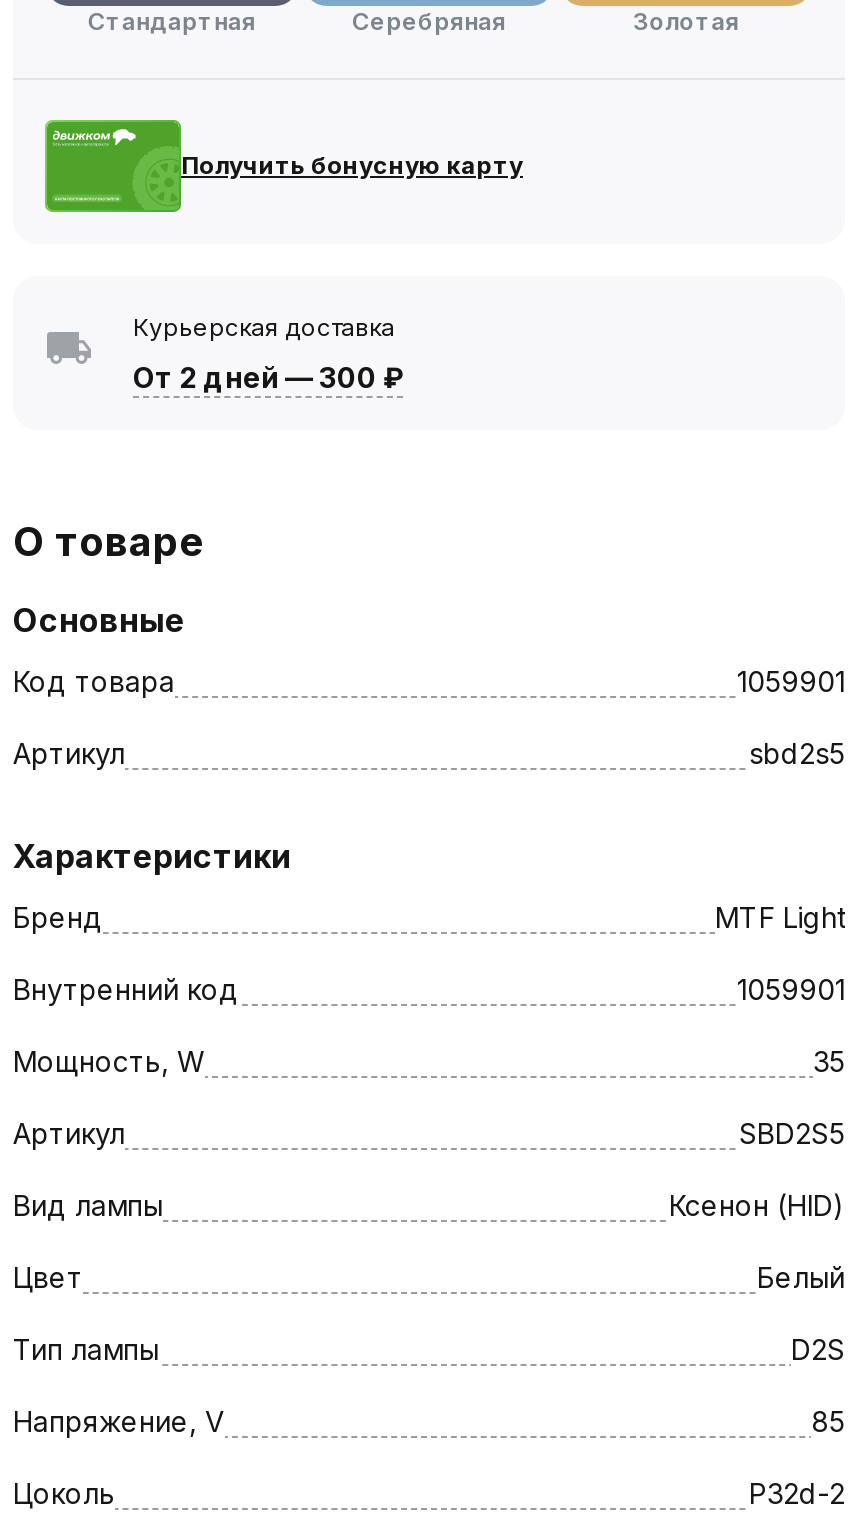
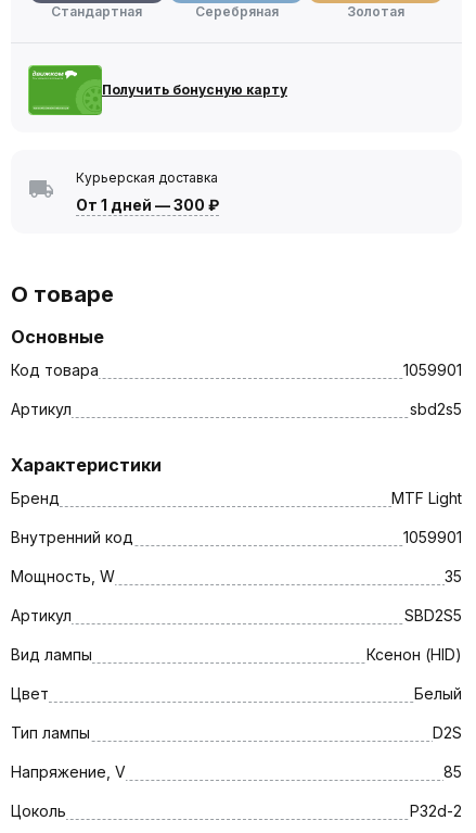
[133,360,403,394] От 2 дней — 300 ₽ -> [76,195,219,214] От 1 дней — 300 ₽

